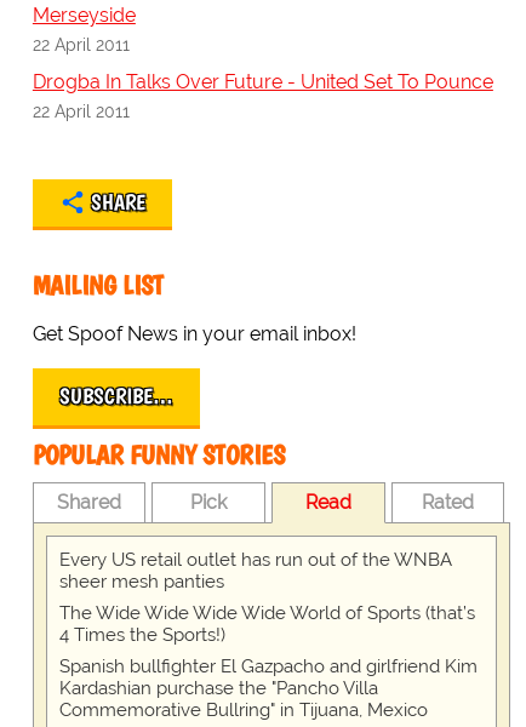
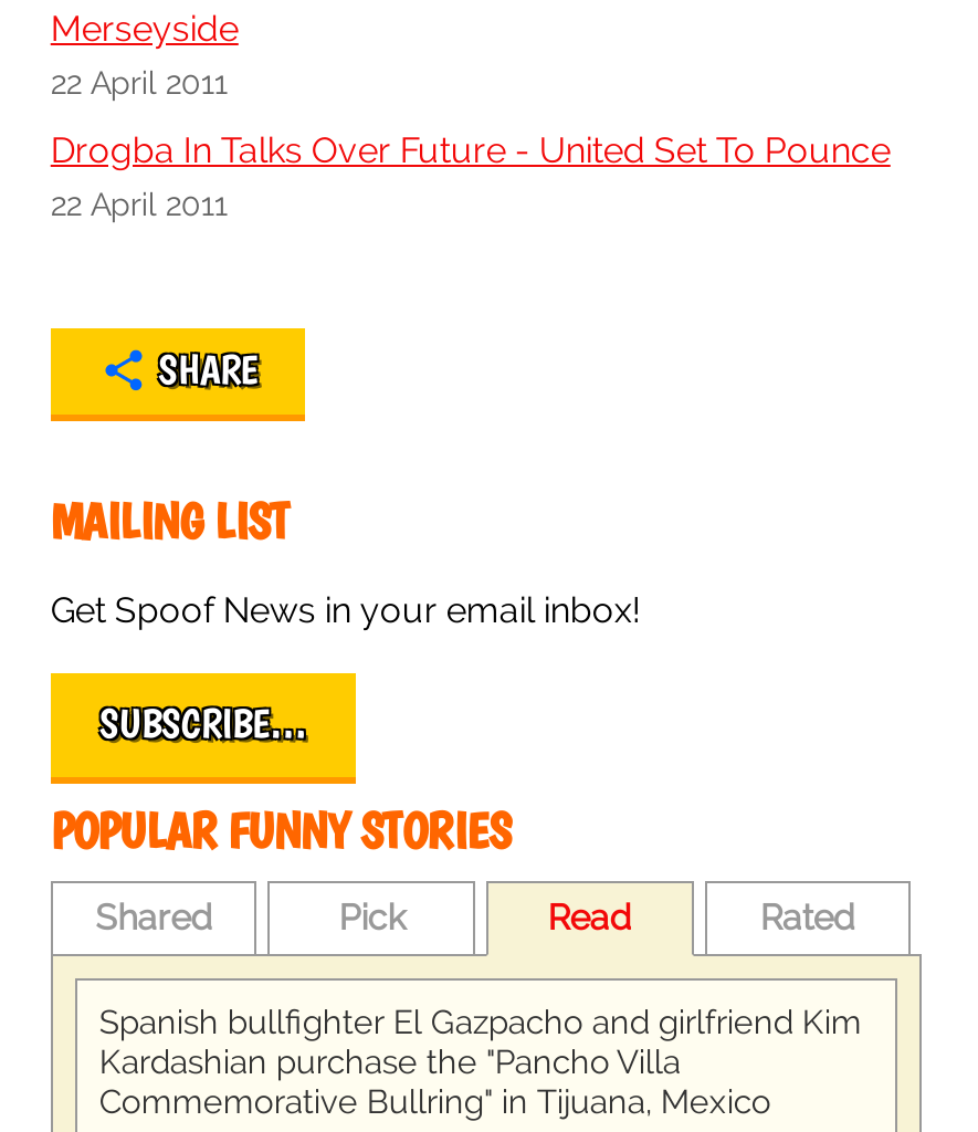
[59,549,475,646] Every US retail outlet has run out of the WNBA | sheer mesh panties | The Wide Wide Wide Wide World of Sports (that’s | 4 Times the Sports!) -> none

